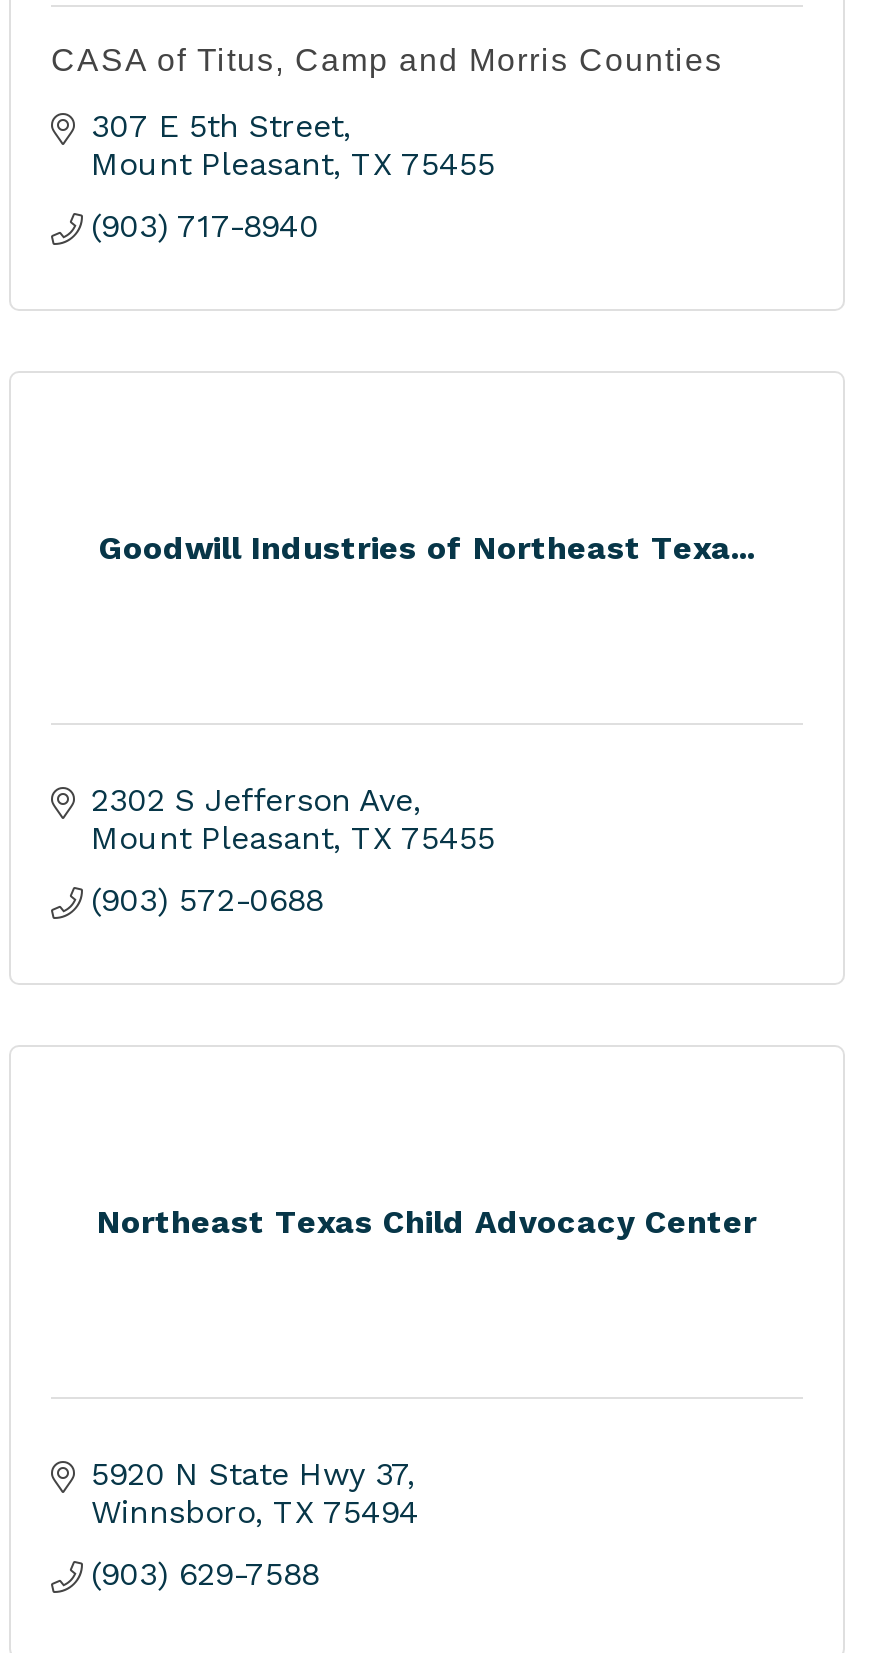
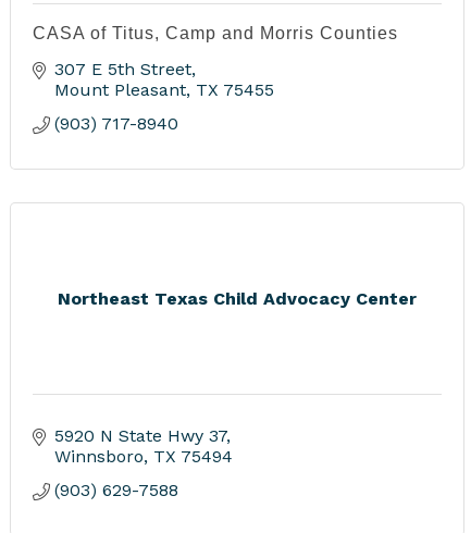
[99,529,755,567] Goodwill Industries of Northeast Texa... -> none
[91,781,495,919] 2302 S Jefferson Ave | Mount Pleasant TX 75455 | (903) 572-0688 -> none

